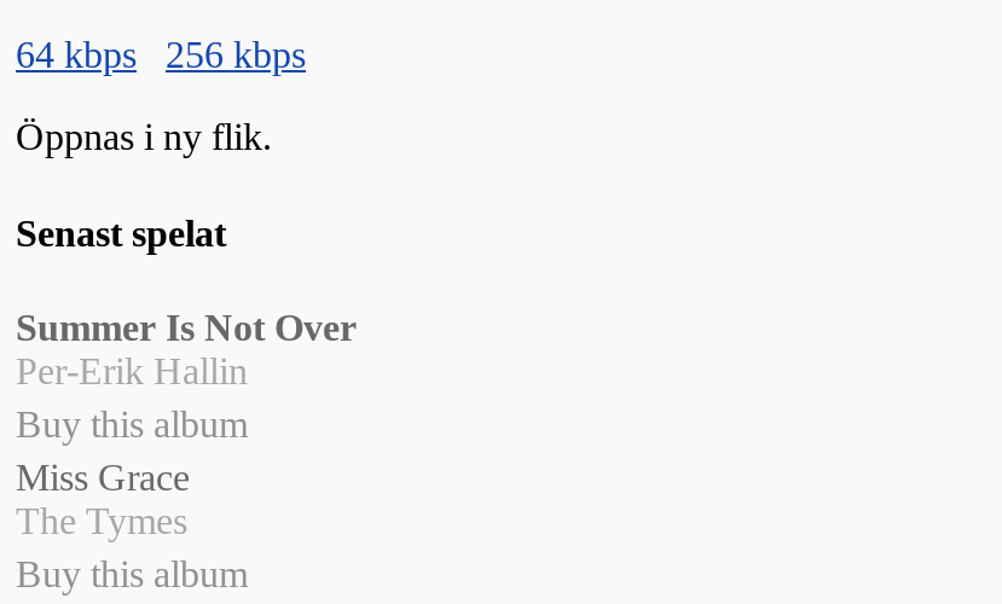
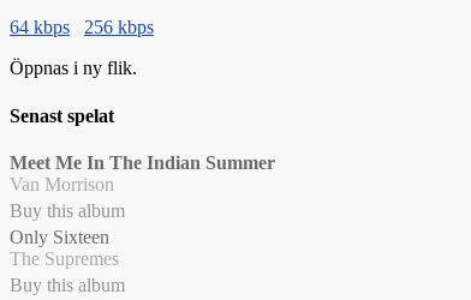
[16,307,357,391] Summer Is Not Over | Per-Erik Hallin -> [10,152,275,194] Meet Me In The Indian Summer | Van Morrison
[16,456,190,541] Miss Grace | The Tymes -> [10,227,119,269] Only Sixteen | The Supremes

